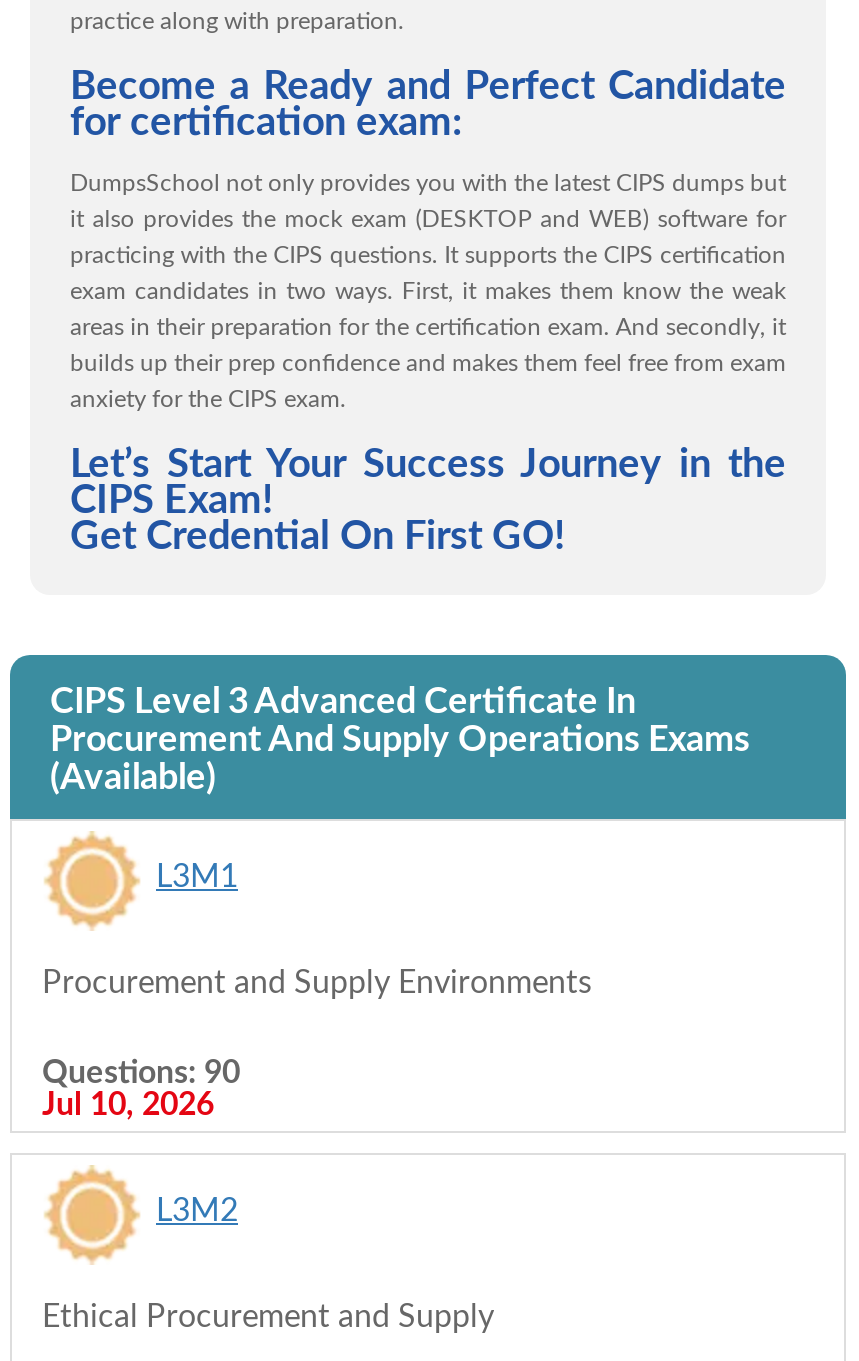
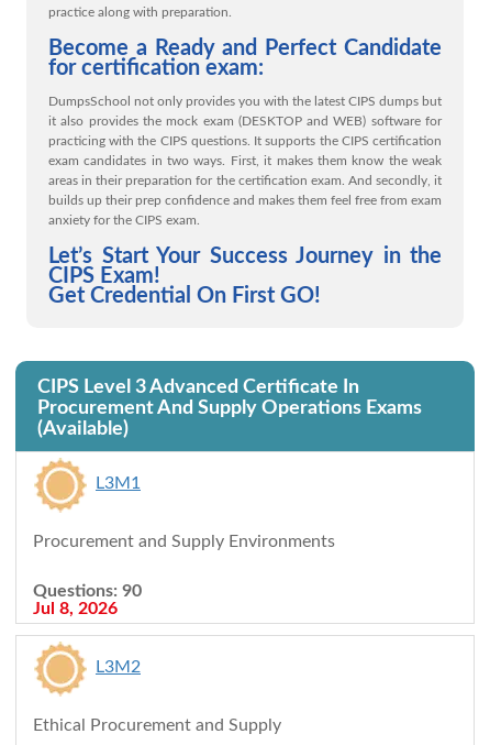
[42,1089,214,1121] Jul 10, 2026 -> [33,600,118,617] Jul 8, 2026

